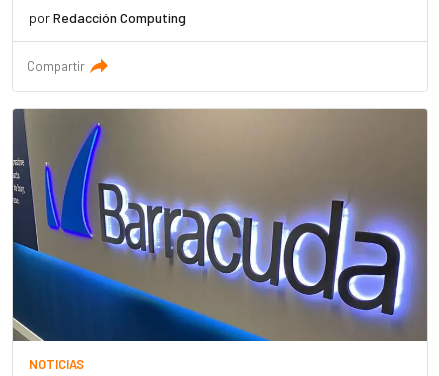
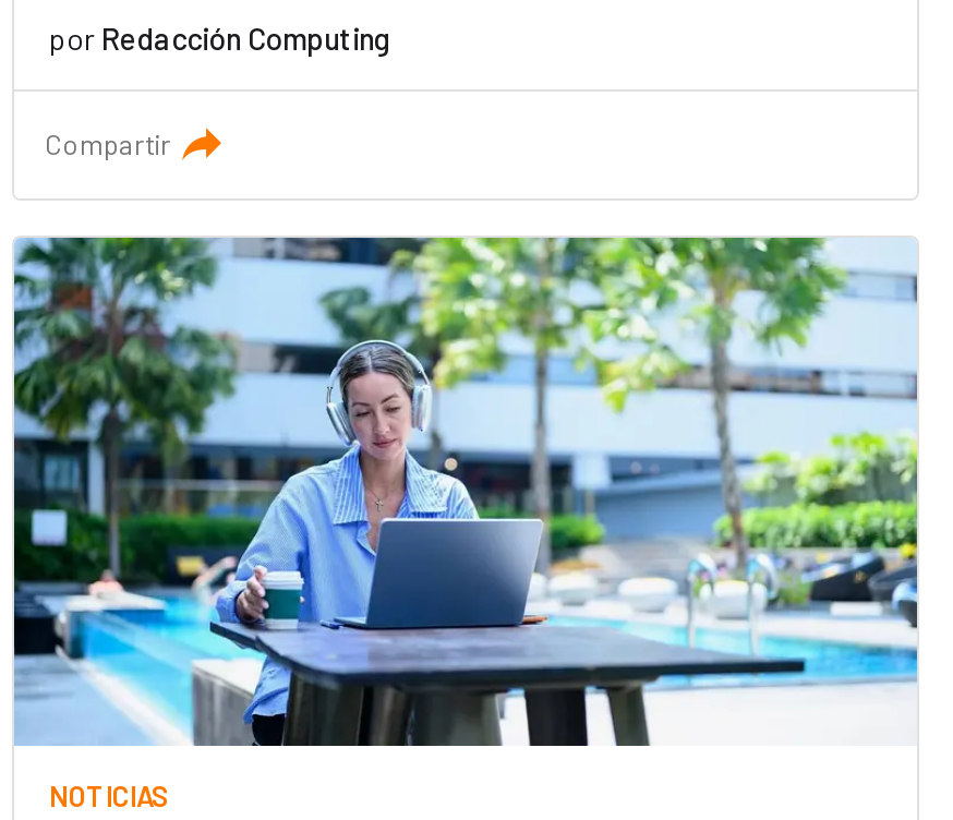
[12,108,428,342] [image] -> [12,236,919,748] [image]

